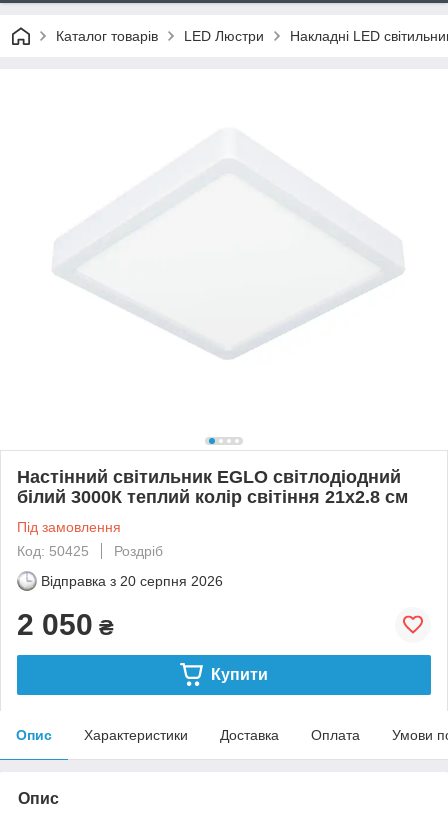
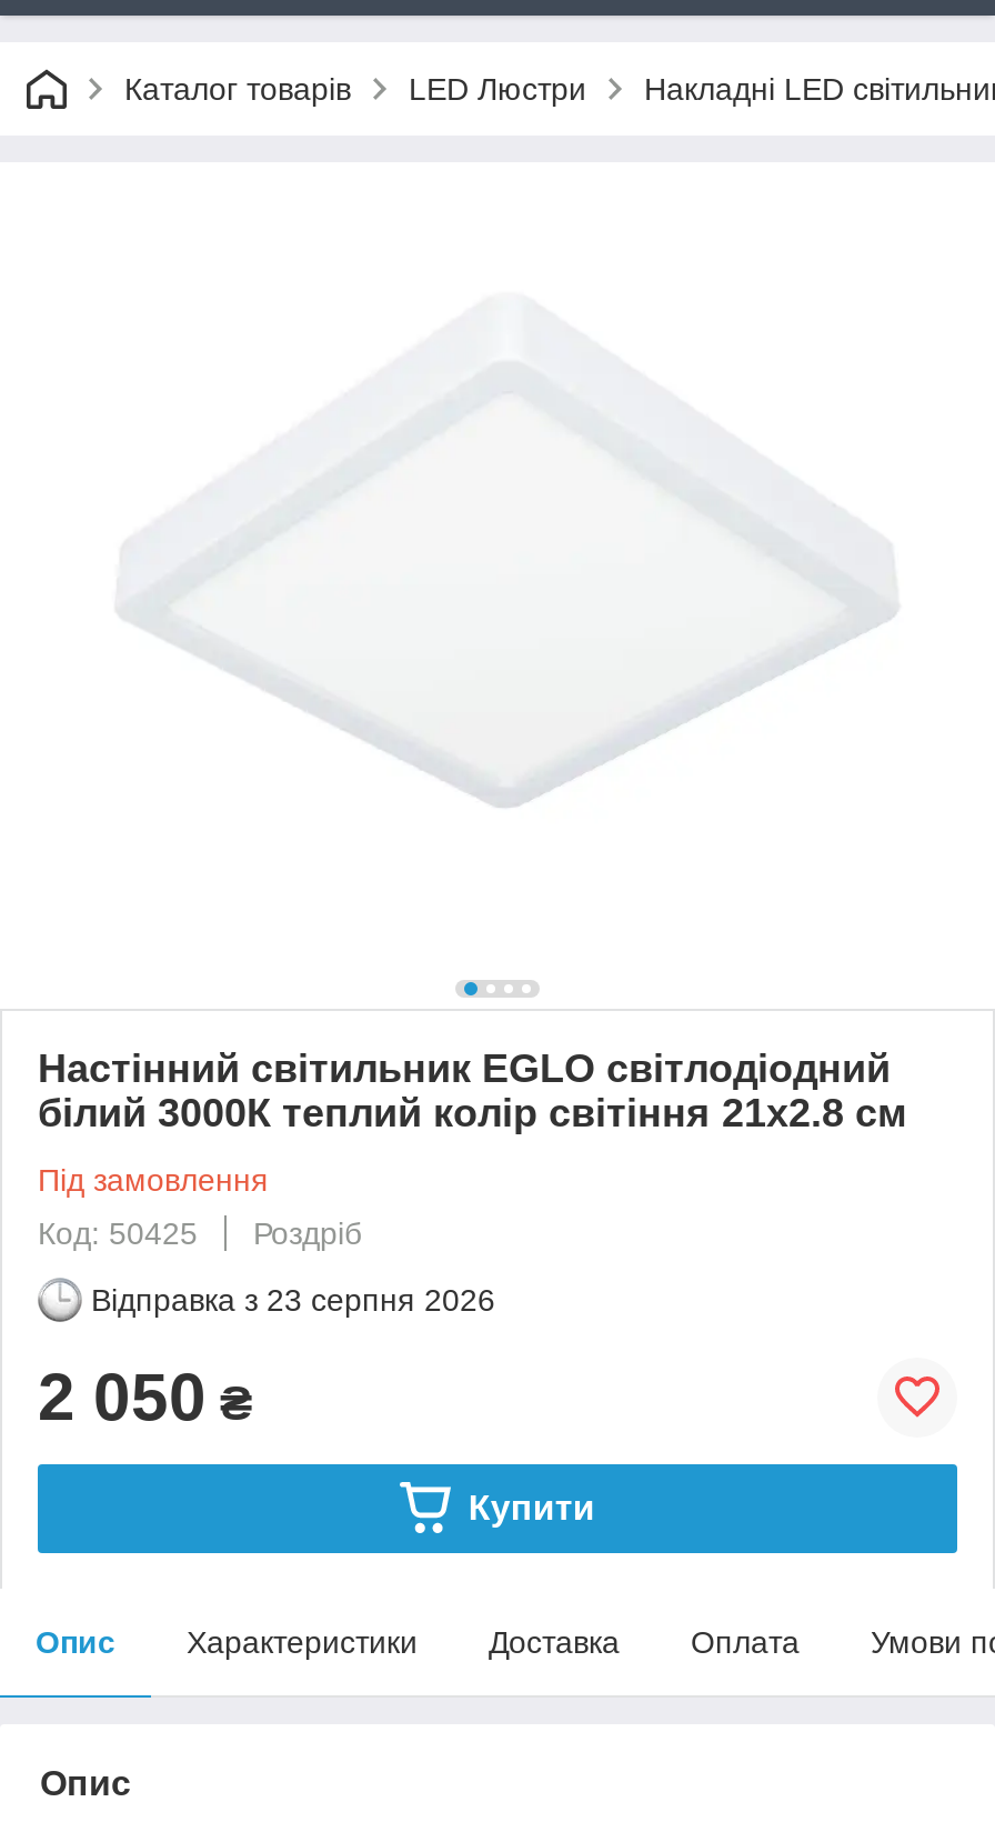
[41,573,223,589] Відправка з 20 серпня 2026 -> [91,1282,495,1317] Відправка з 23 серпня 2026

